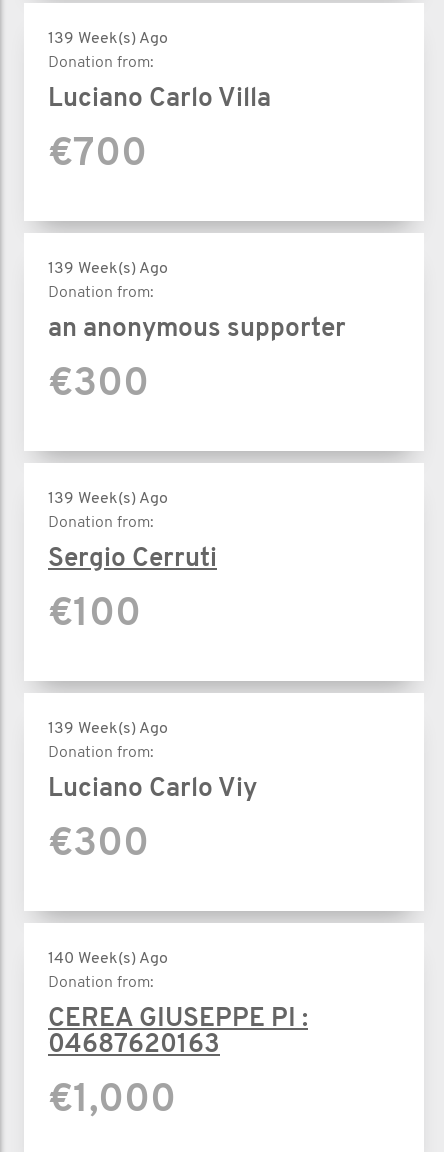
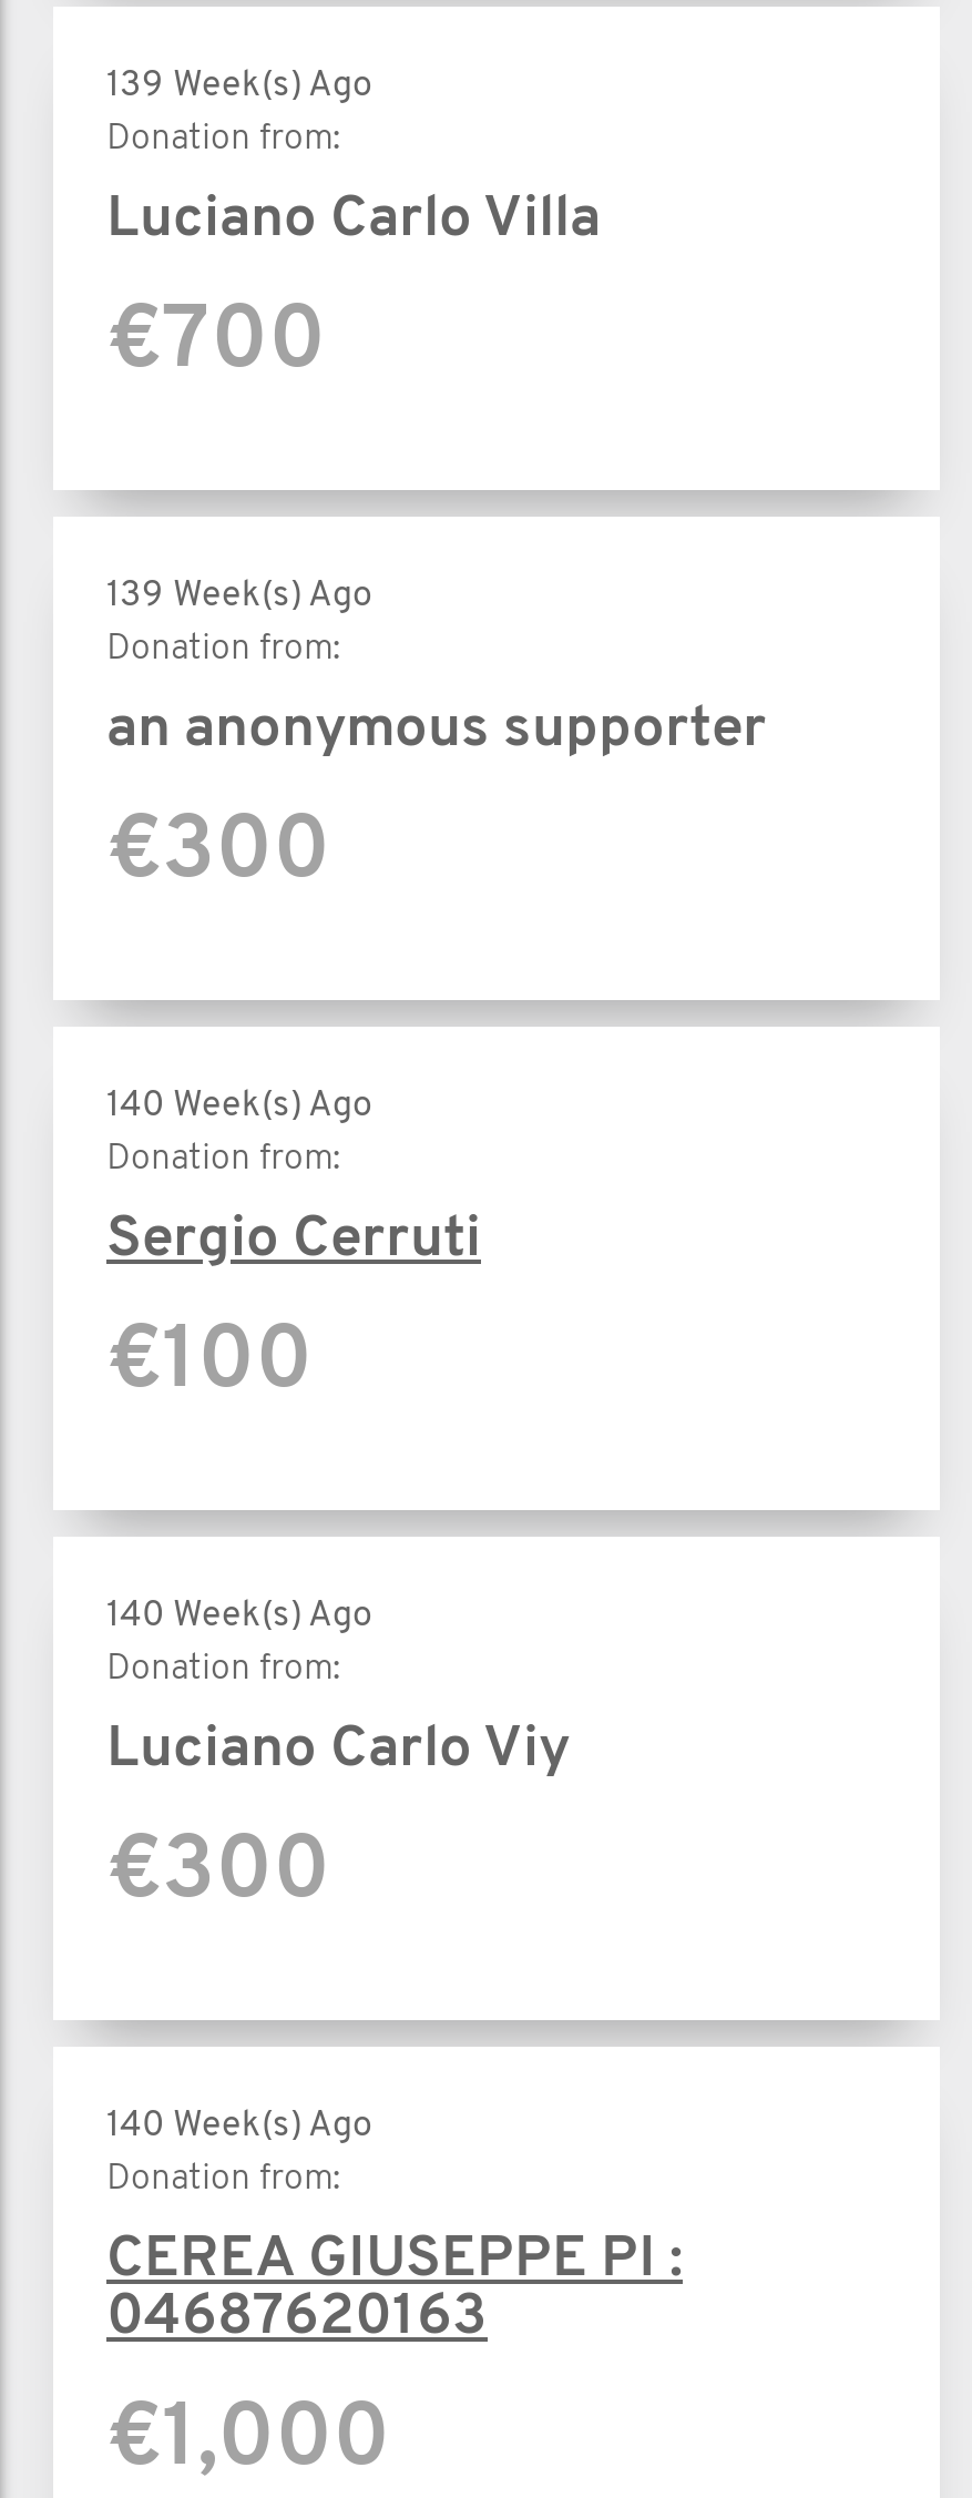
[48,491,168,507] 139 Week(s) Ago -> [106,1088,372,1124] 140 Week(s) Ago
[48,721,168,737] 139 Week(s) Ago -> [106,1598,372,1634] 140 Week(s) Ago

